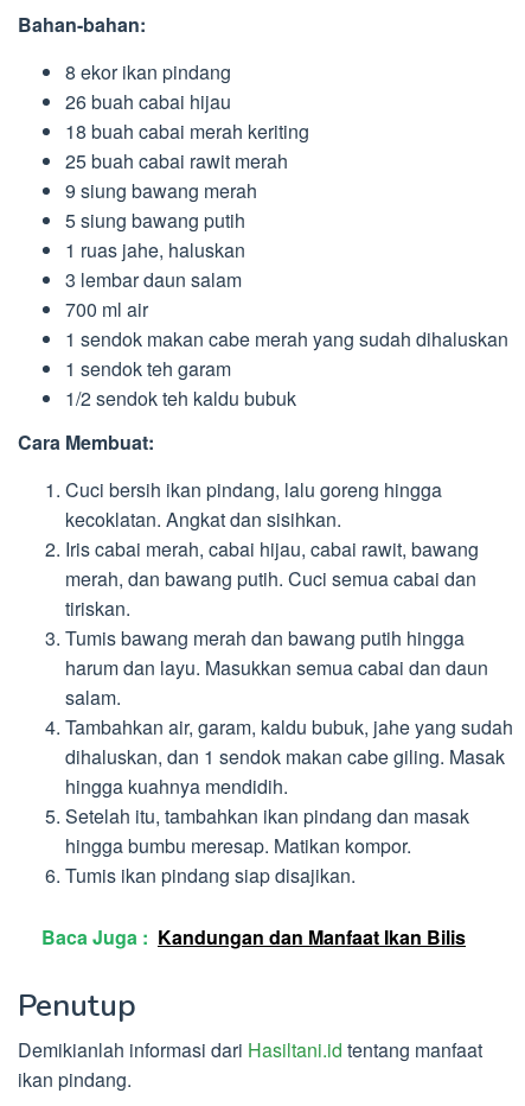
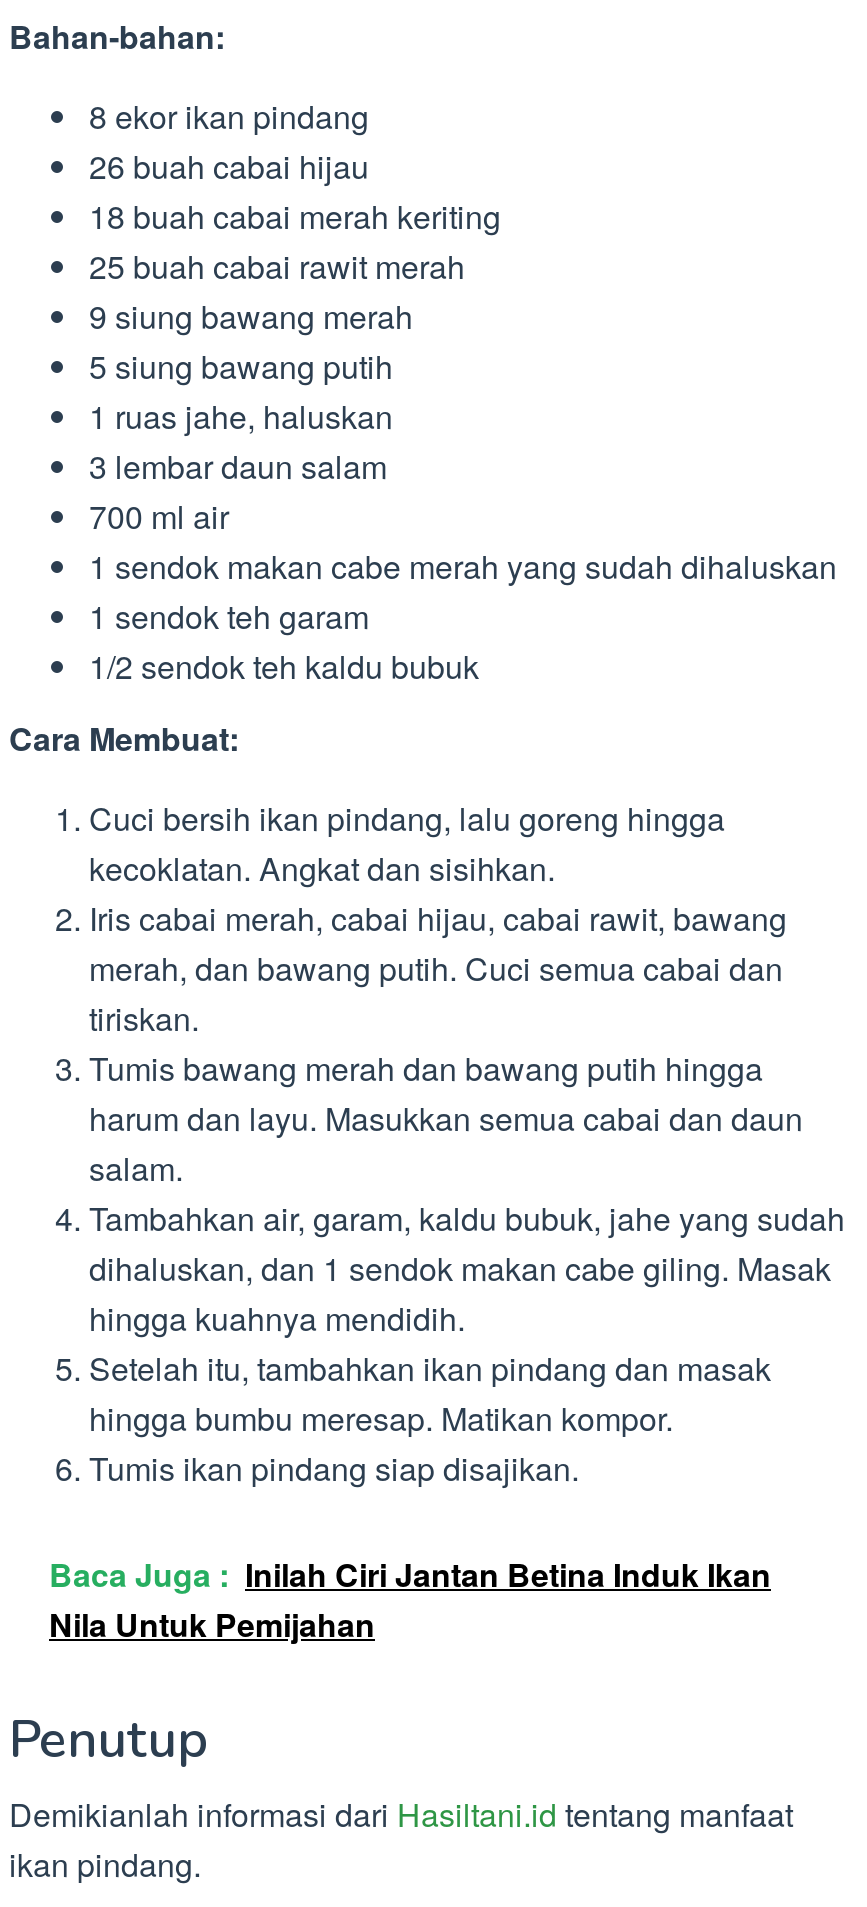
[41,924,466,951] Baca Juga : Kandungan dan Manfaat Ikan Bilis -> [49,1550,771,1646] Baca Juga : Inilah Ciri Jantan Betina Induk Ikan | Nila Untuk Pemijahan

